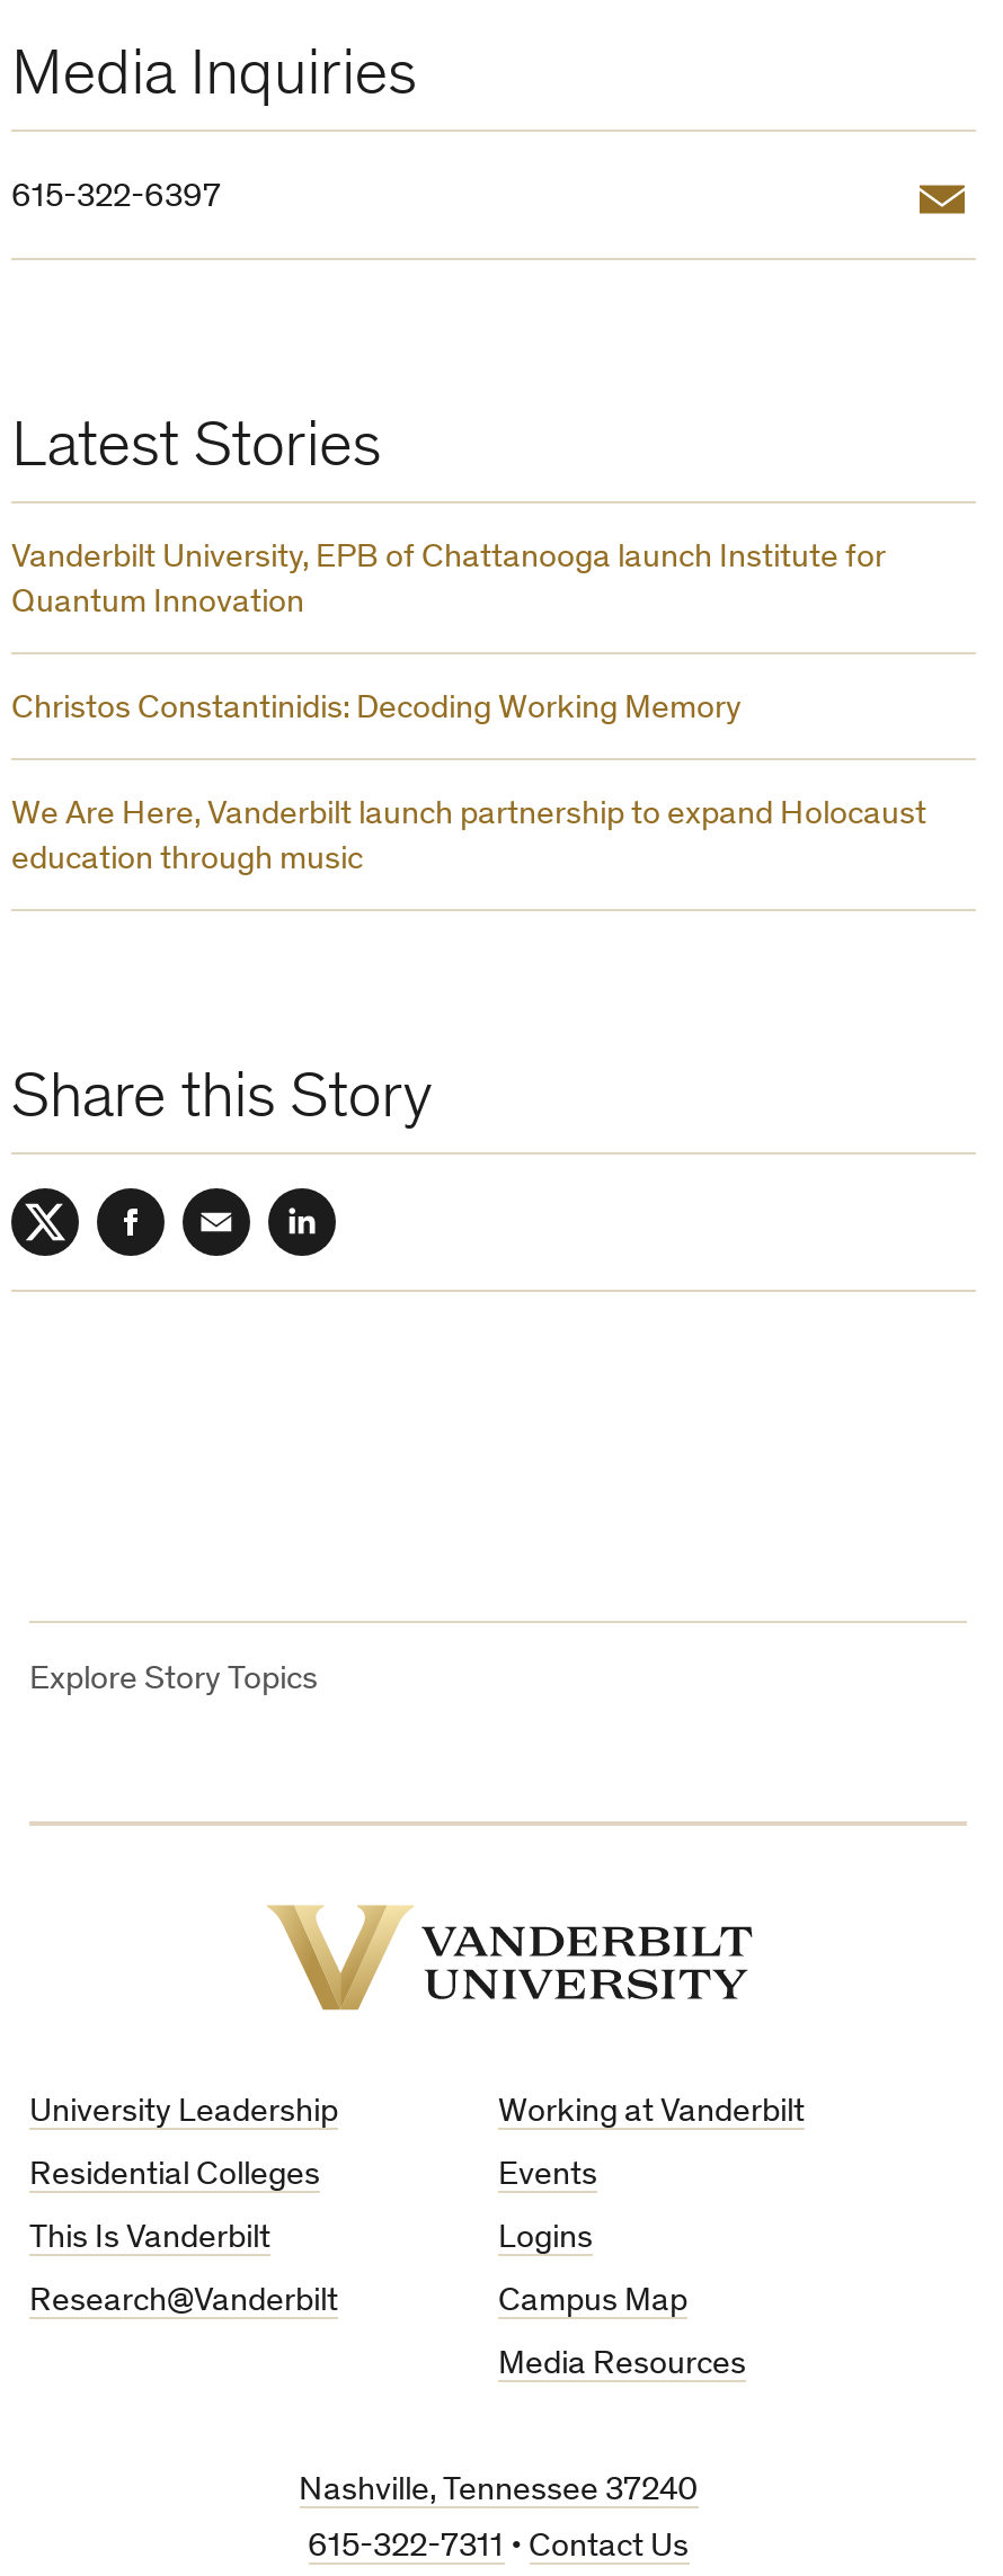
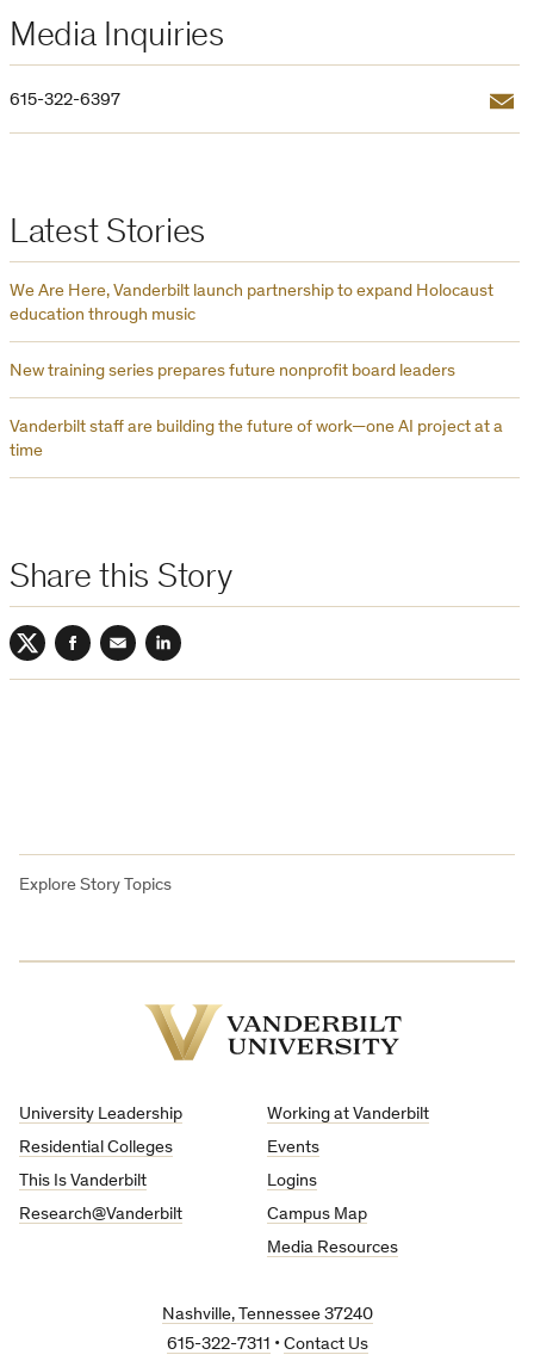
[11,542,886,727] Vanderbilt University, EPB of Chattanooga launch Institute for | Quantum Innovation | Christos Constantinidis: Decoding Working Memory -> none
moved [11,799,926,877] -> [10,283,493,324]: We Are Here, Vanderbilt launch partnership to expand Holocaust | education through music
none -> [10,363,503,460] New training series prepares future nonprofit board leaders | Vanderbilt staff are building the future of work—one AI project at a | time

